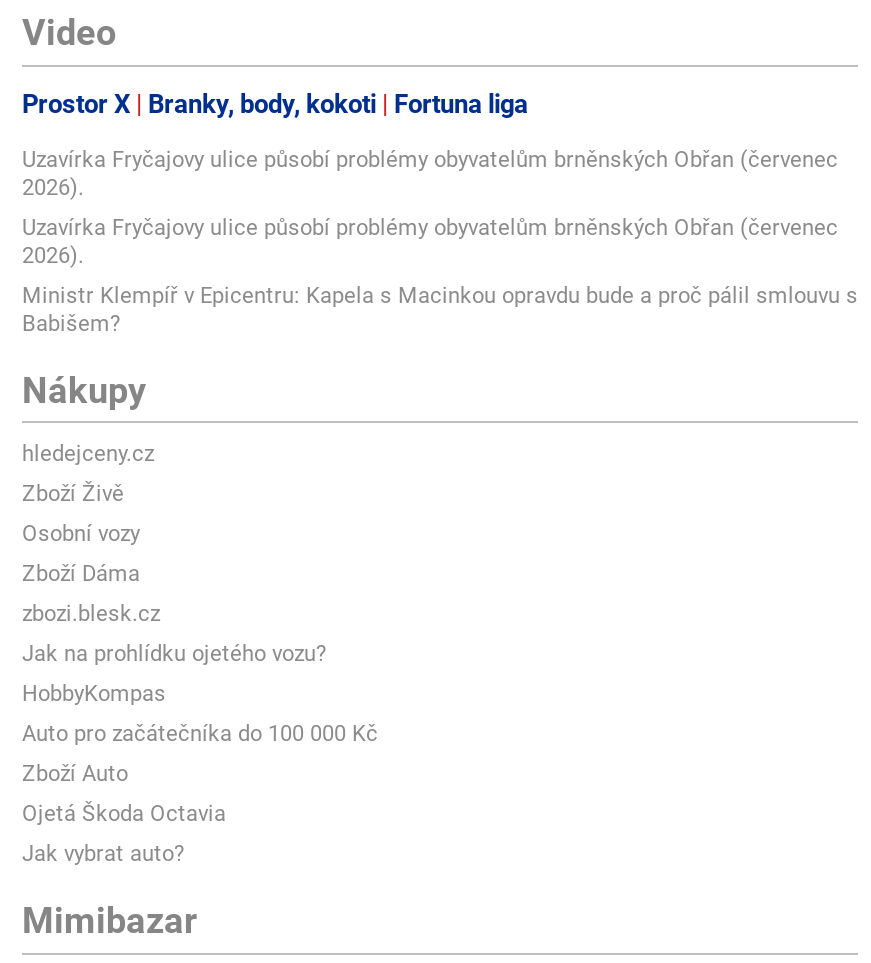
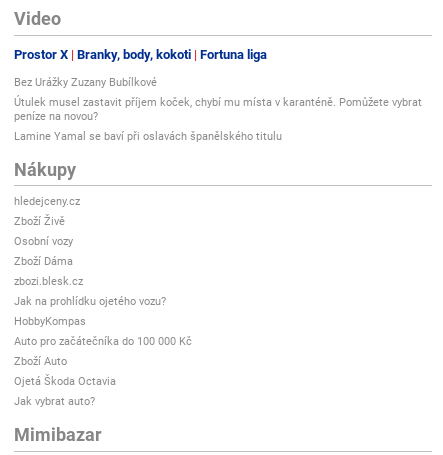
[22,147,838,201] Uzavírka Fryčajovy ulice působí problémy obyvatelům brněnských Obřan (červenec | 2026). -> [14,76,157,89] Bez Urážky Zuzany Bubílkové
[22,215,838,269] Uzavírka Fryčajovy ulice působí problémy obyvatelům brněnských Obřan (červenec | 2026). -> [14,96,422,123] Útulek musel zastavit příjem koček, chybí mu místa v karanténě. Pomůžete vybrat | peníze na novou?
[22,283,858,337] Ministr Klempíř v Epicentru: Kapela s Macinkou opravdu bude a proč pálil smlouvu s | Babišem? -> [14,130,282,143] Lamine Yamal se baví při oslavách španělského titulu

